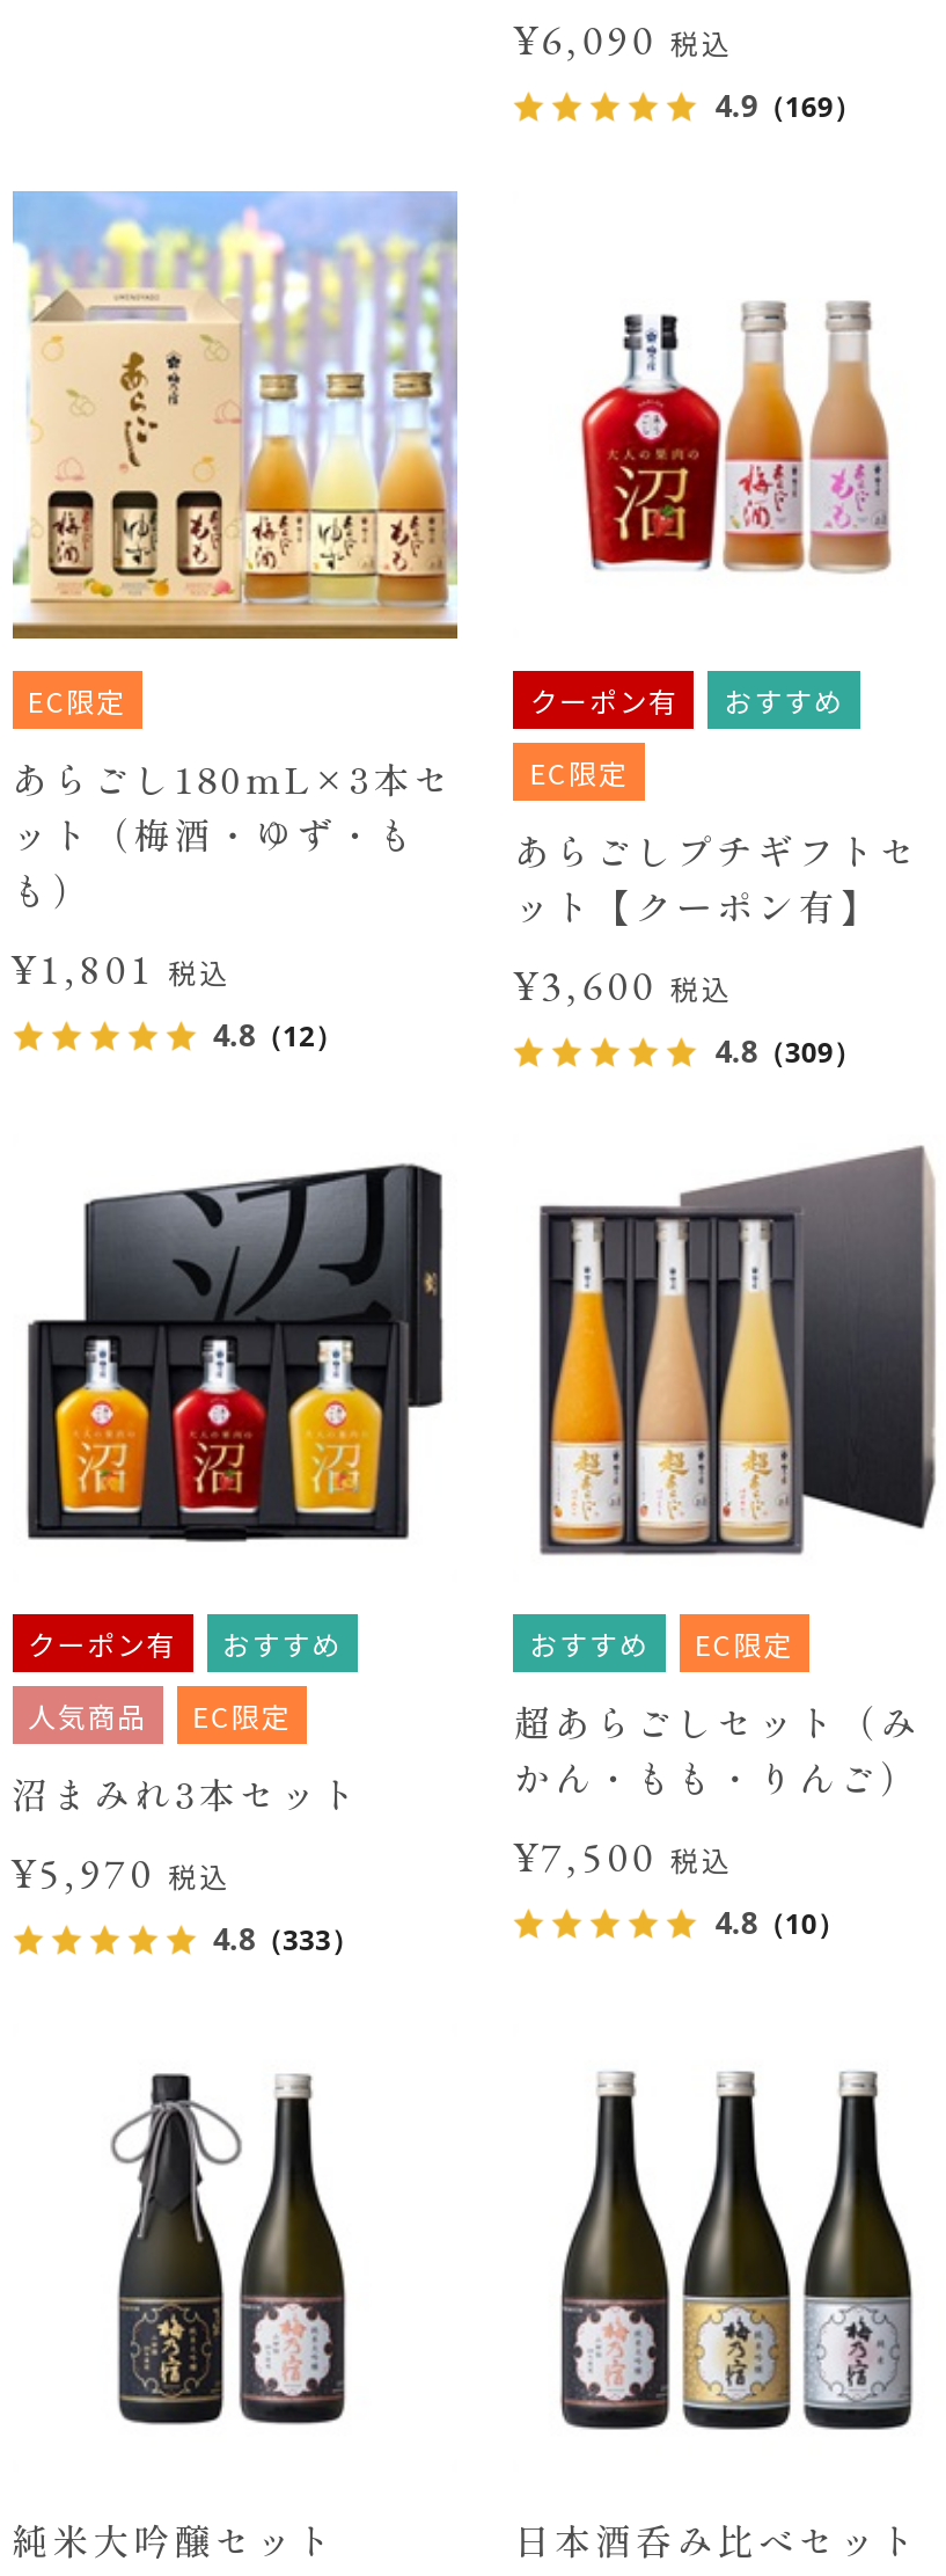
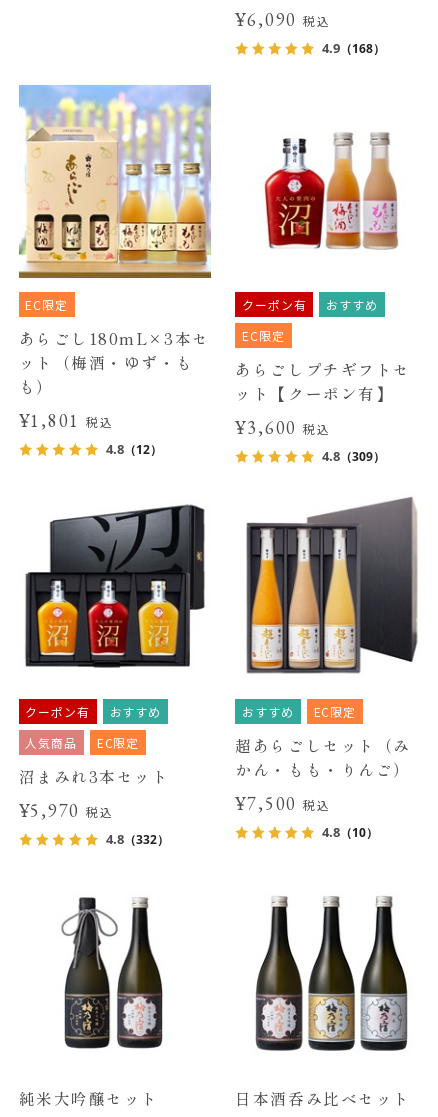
[715,85,861,127] 4.9（169） -> [322,39,385,57] 4.9（168）
[213,1918,359,1960] 4.8（333） -> [105,830,168,848] 4.8（332）

